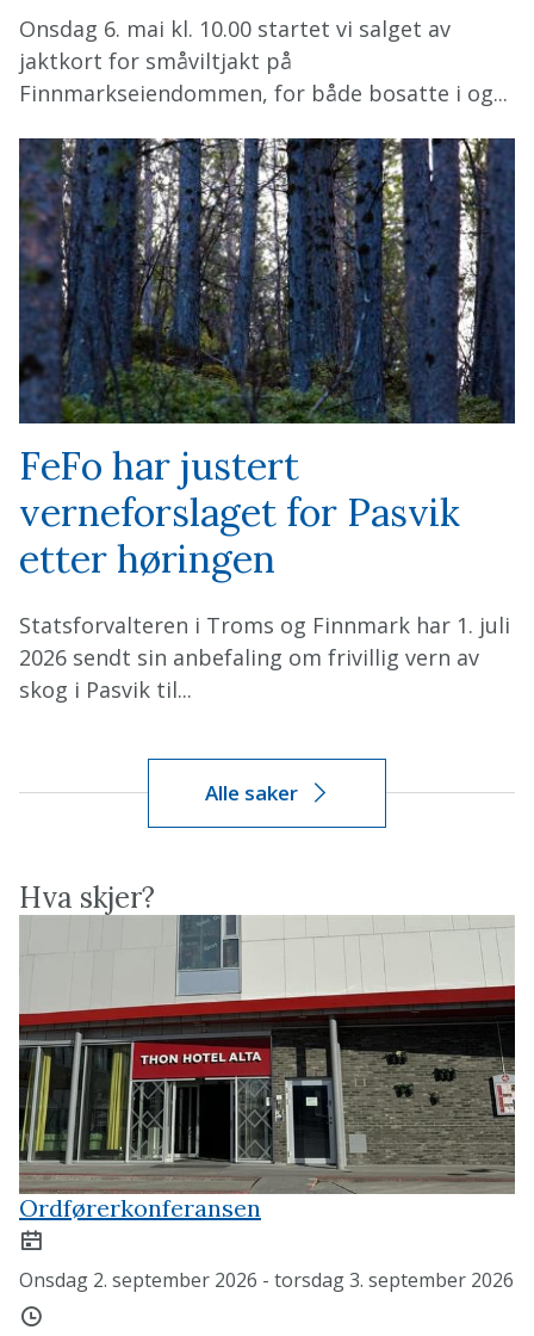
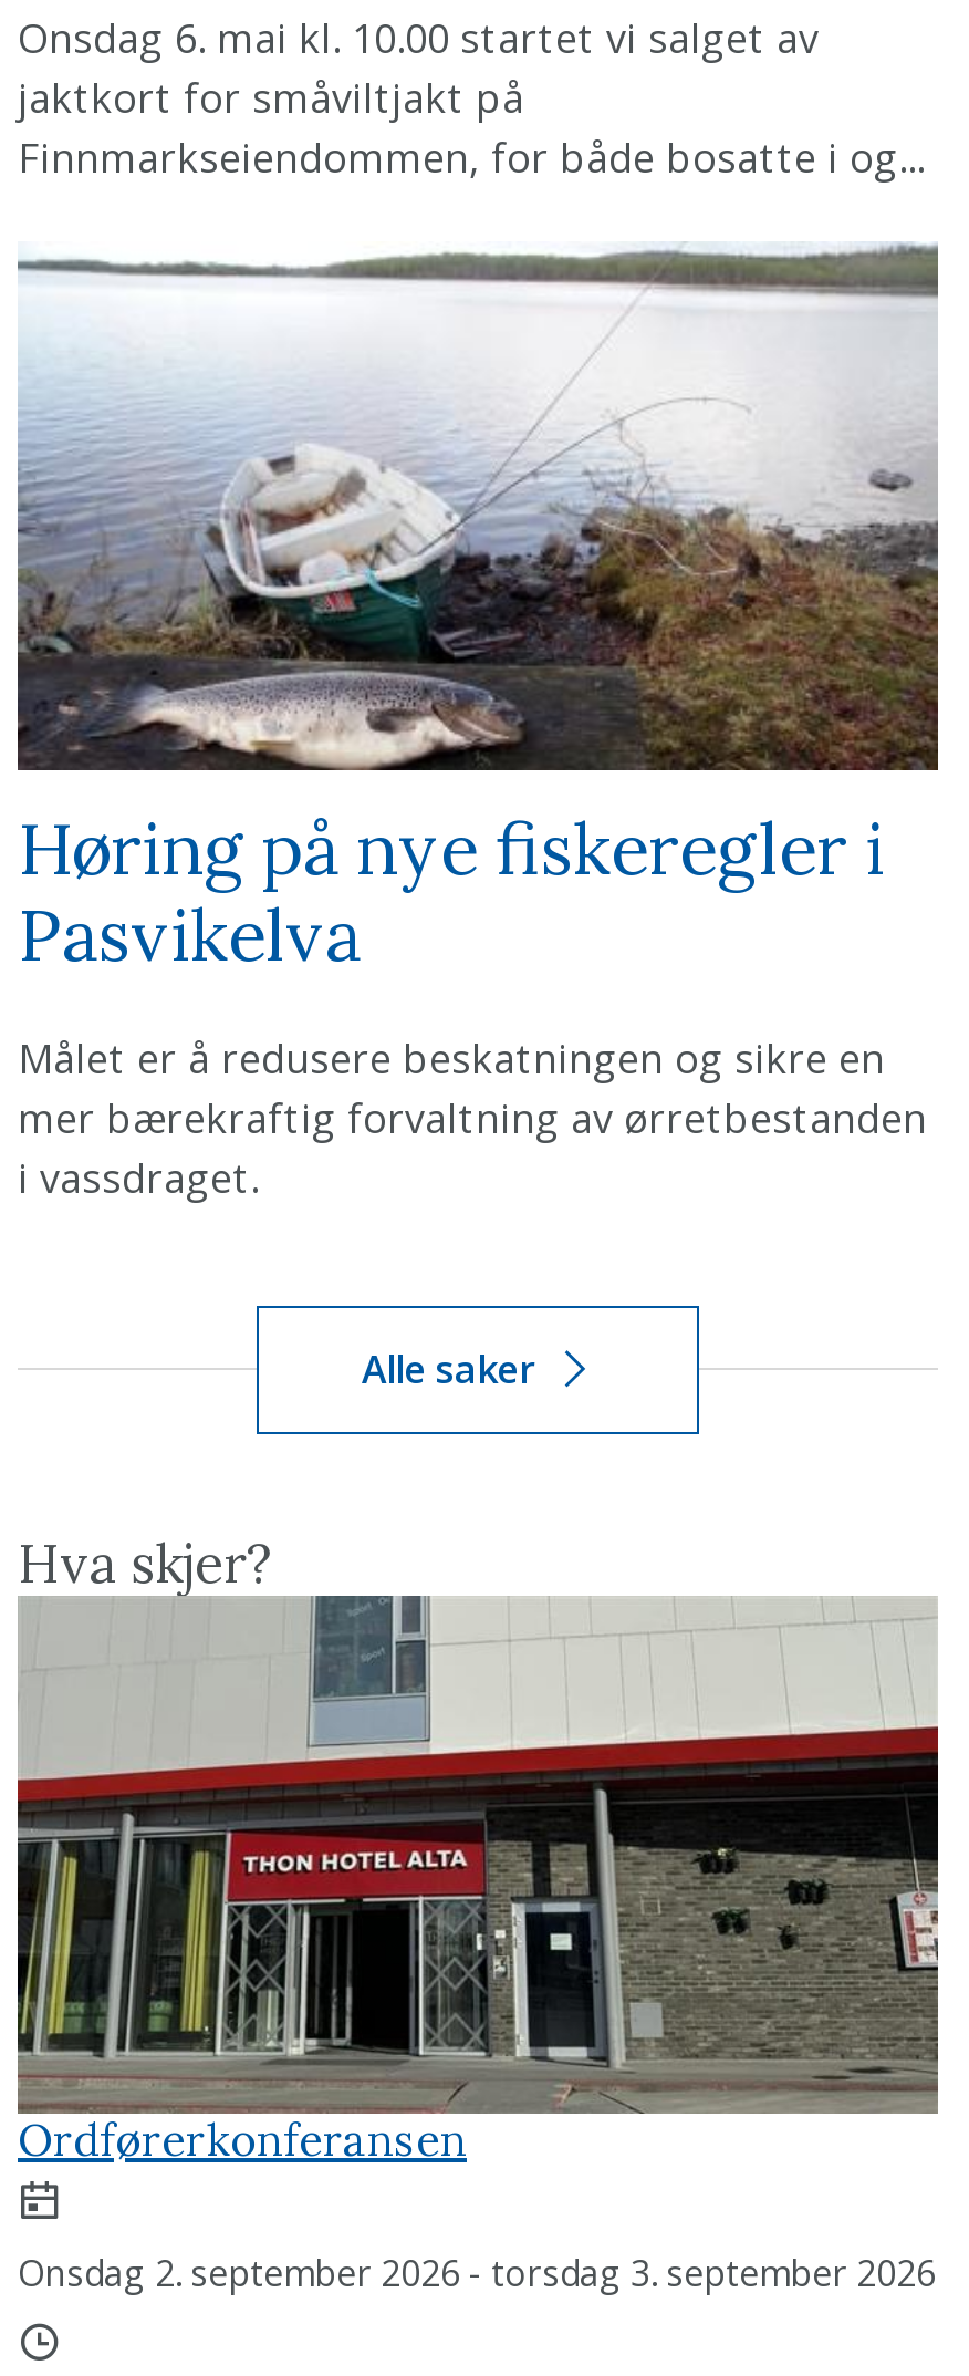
[18,137,516,584] [image] | FeFo har justert | verneforslaget for Pasvik | etter høringen -> [18,241,938,981] [image] | Høring på nye fiskeregler i | Pasvikelva
[19,610,510,703] Statsforvalteren i Troms og Finnmark har 1. juli | 2026 sendt sin anbefaling om frivillig vern av | skog i Pasvik til... -> [18,1030,927,1203] Målet er å redusere beskatningen og sikre en | mer bærekraftig forvaltning av ørretbestanden | i vassdraget.

